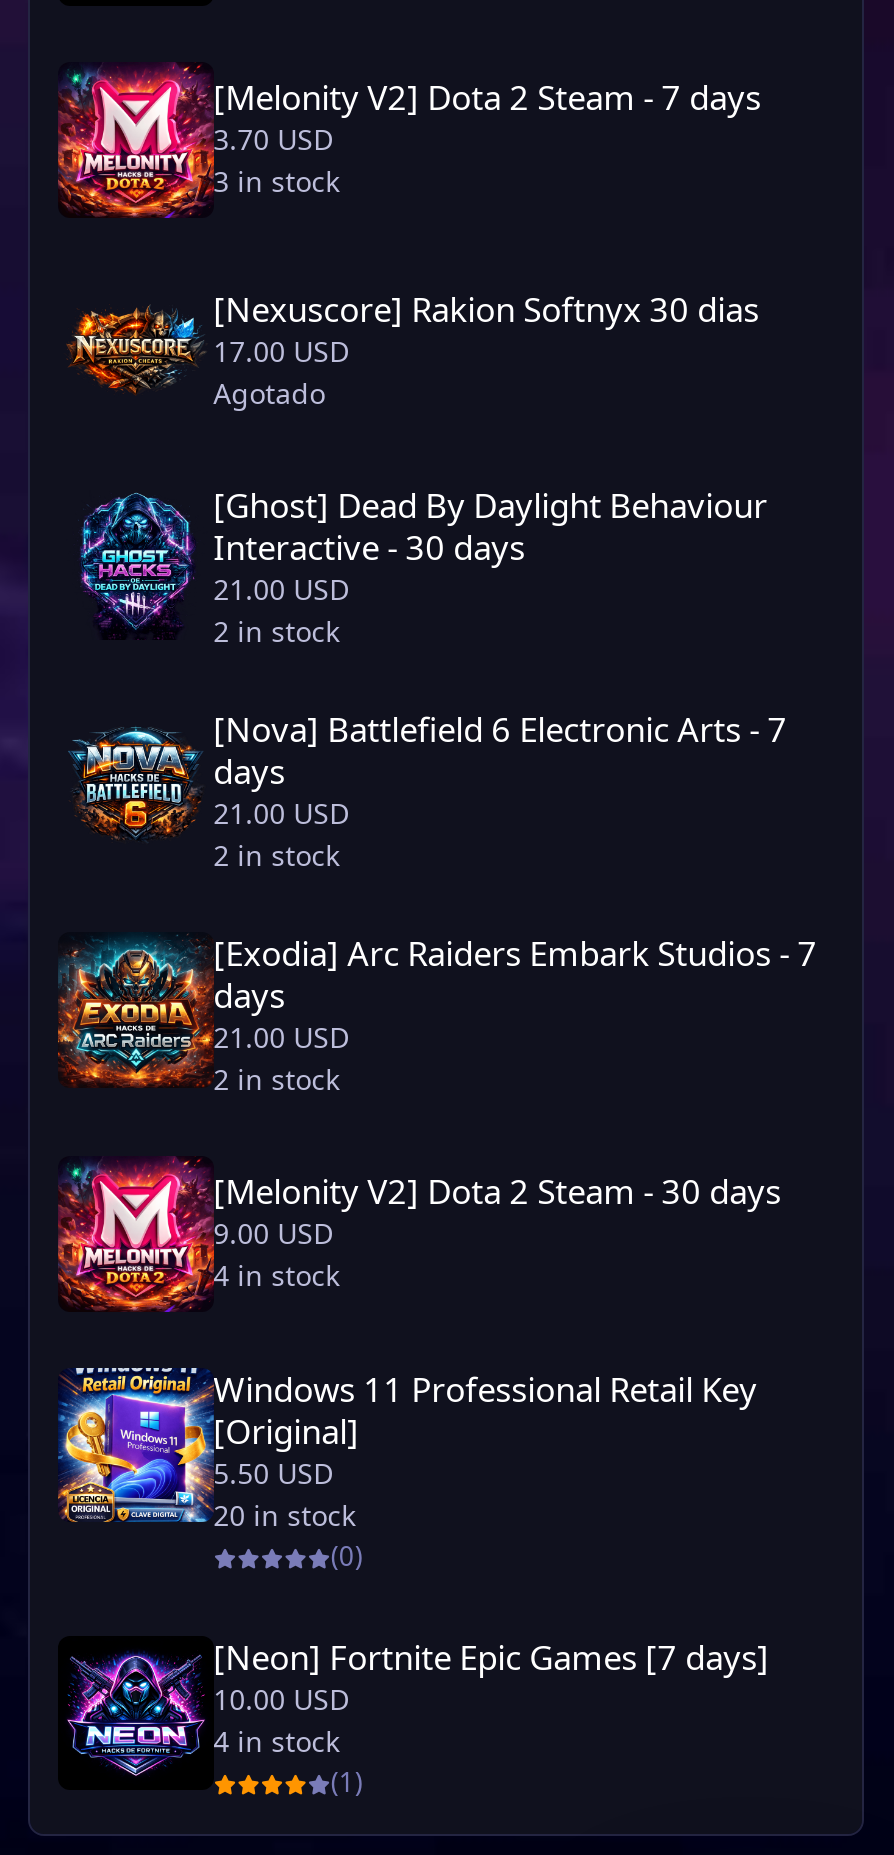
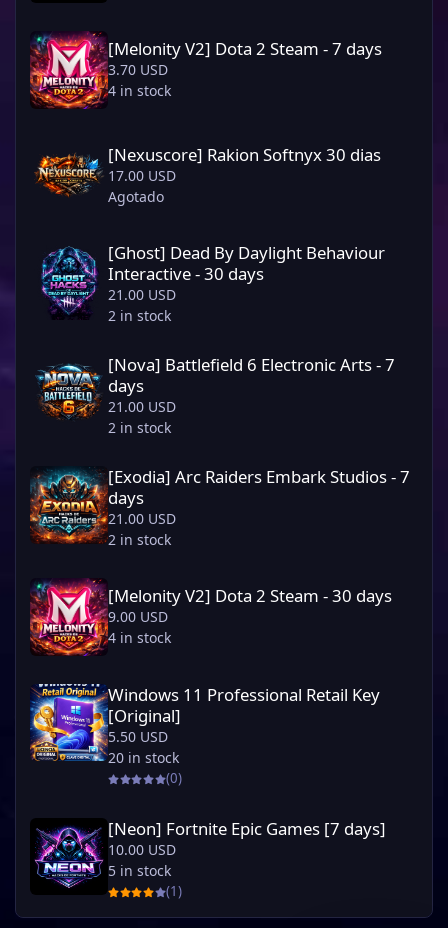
[213,163,339,201] 3 in stock -> [108,81,171,100] 4 in stock
[213,1721,339,1759] 4 in stock -> [108,861,171,880] 5 in stock

